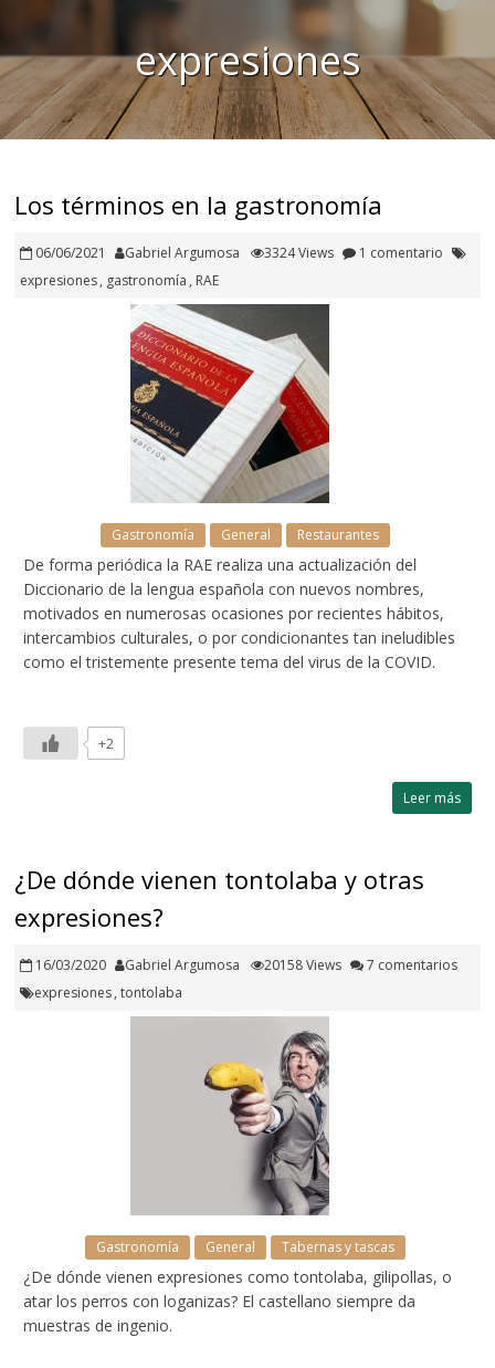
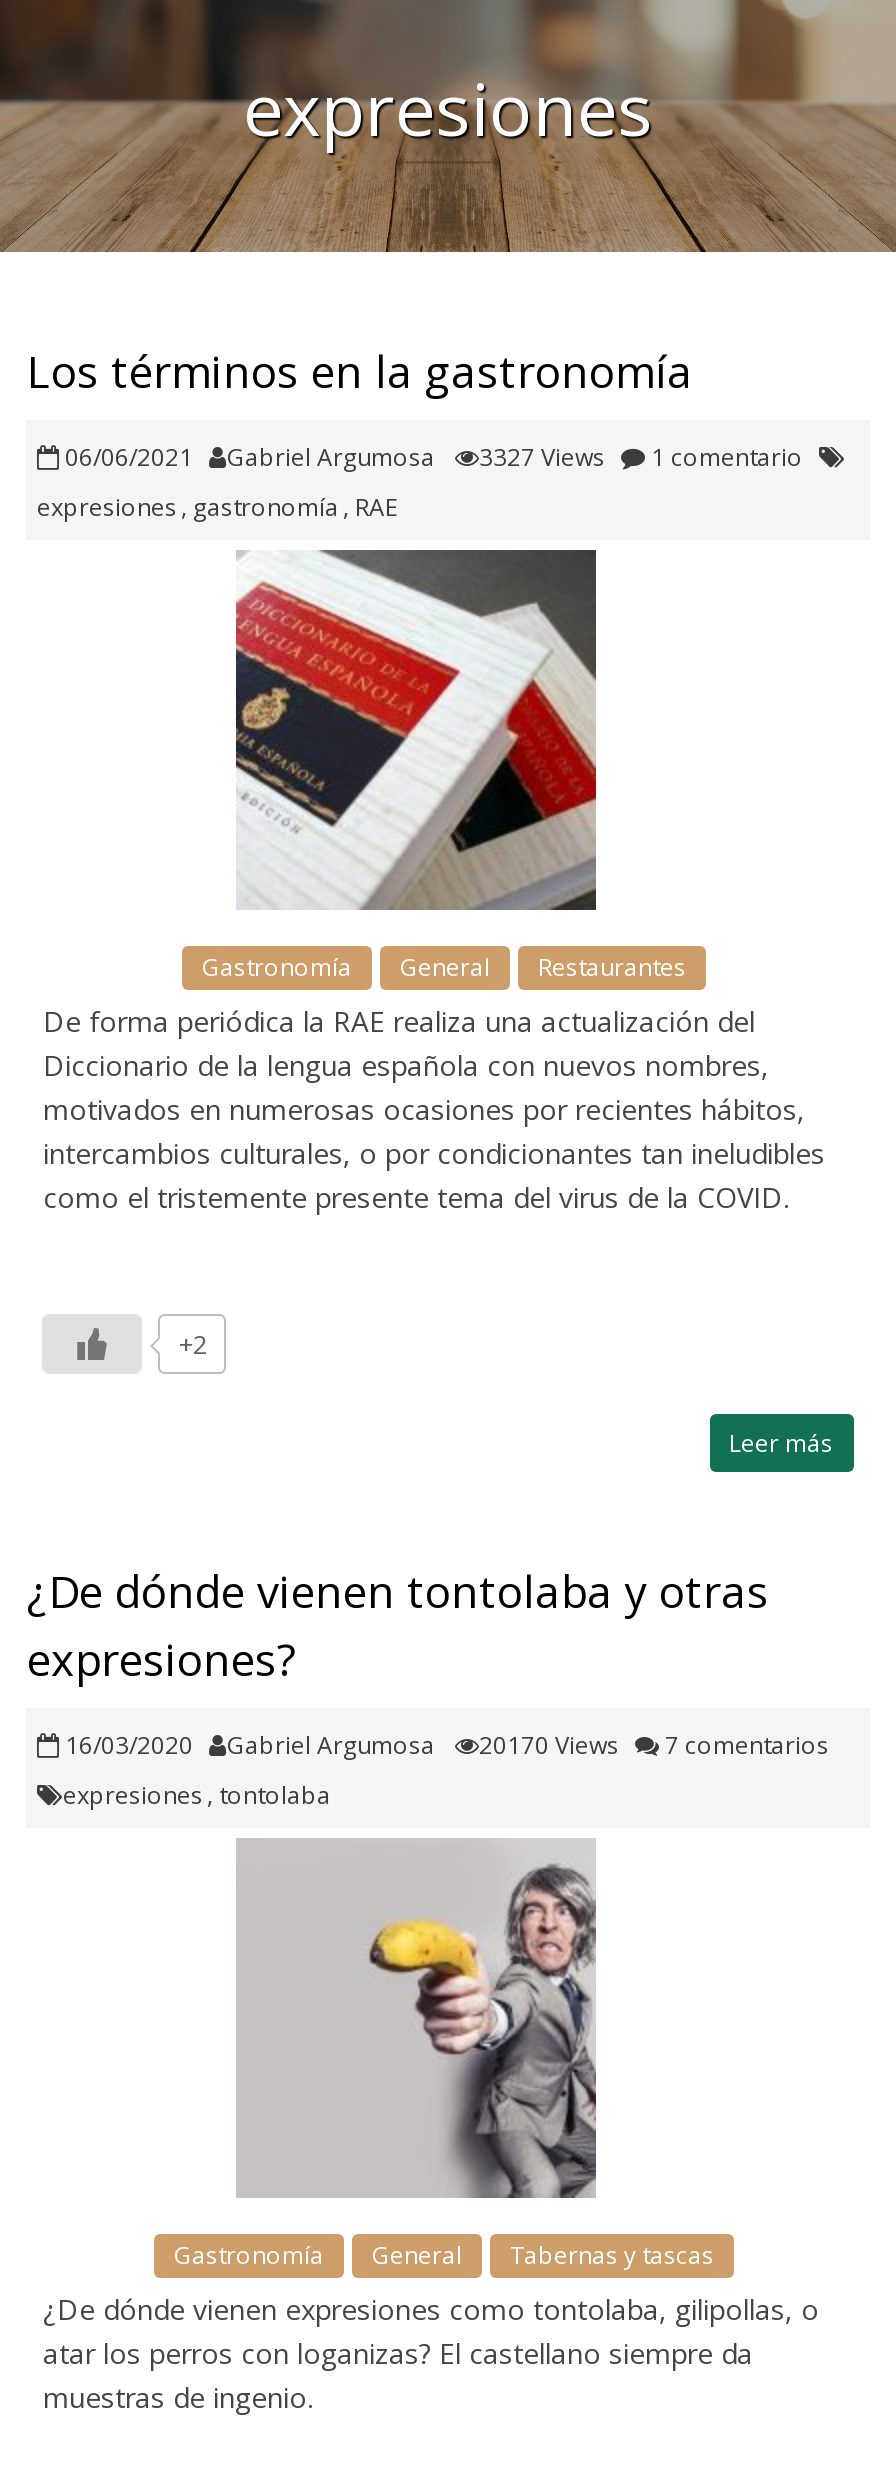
[36,243,444,262] 06/06/2021 Gabriel Argumosa 3324 Views 1 comentario -> [65,440,803,474] 06/06/2021 Gabriel Argumosa 3327 Views 1 comentario
[36,955,458,974] 16/03/2020 Gabriel Argumosa 20158 Views 7 comentarios -> [65,1728,829,1762] 16/03/2020 Gabriel Argumosa 20170 Views 7 comentarios

